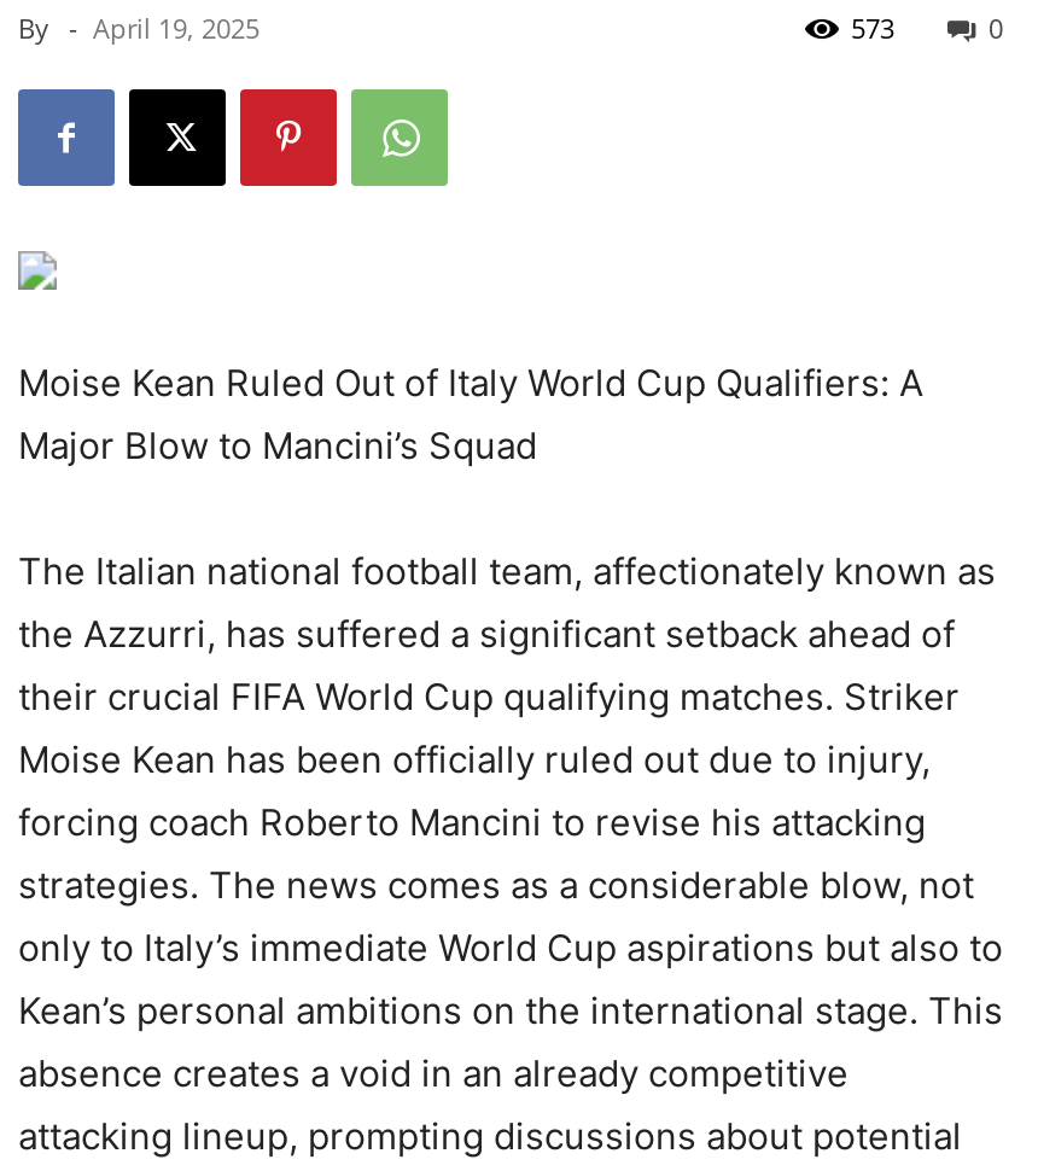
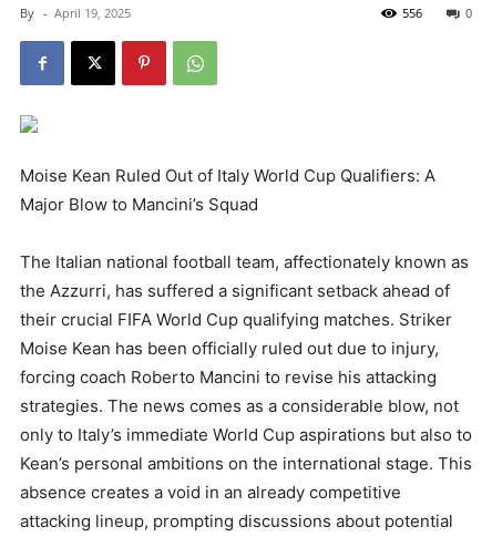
[851,10,894,46] 573 -> [402,4,422,21] 556

